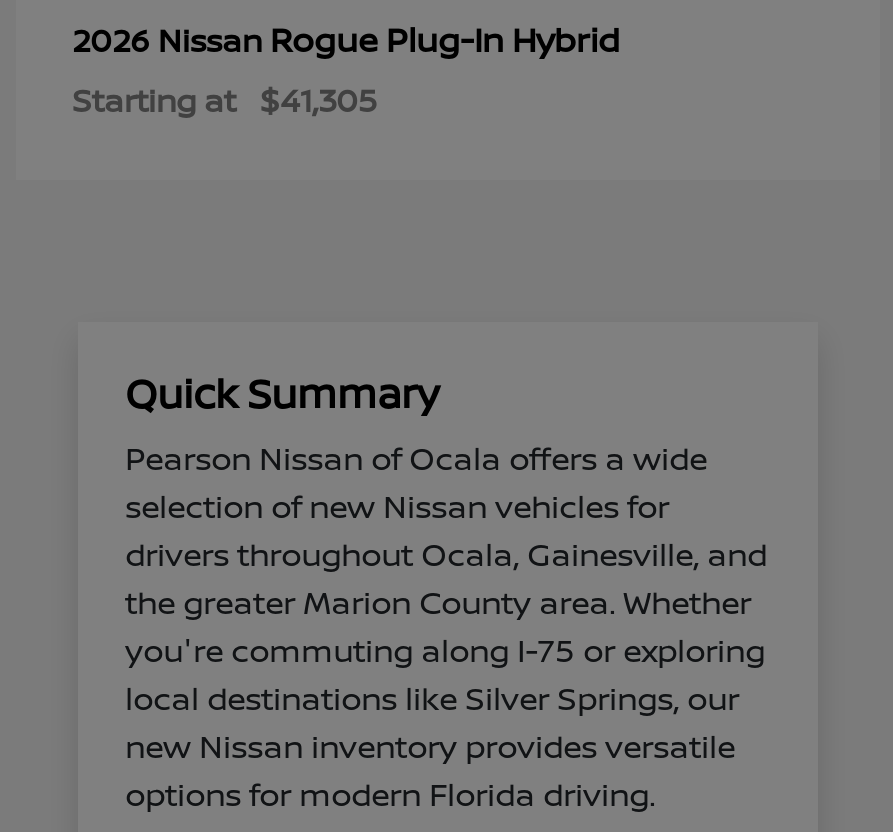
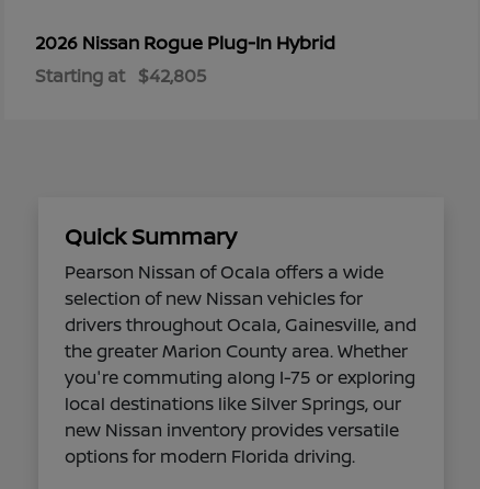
[72,78,378,122] Starting at $41,305 -> [35,64,207,88] Starting at $42,805

